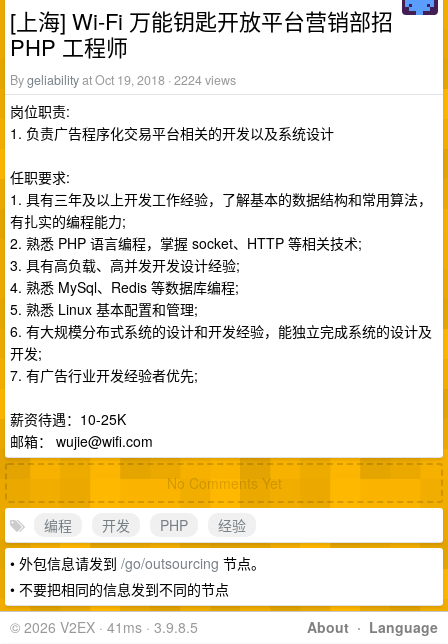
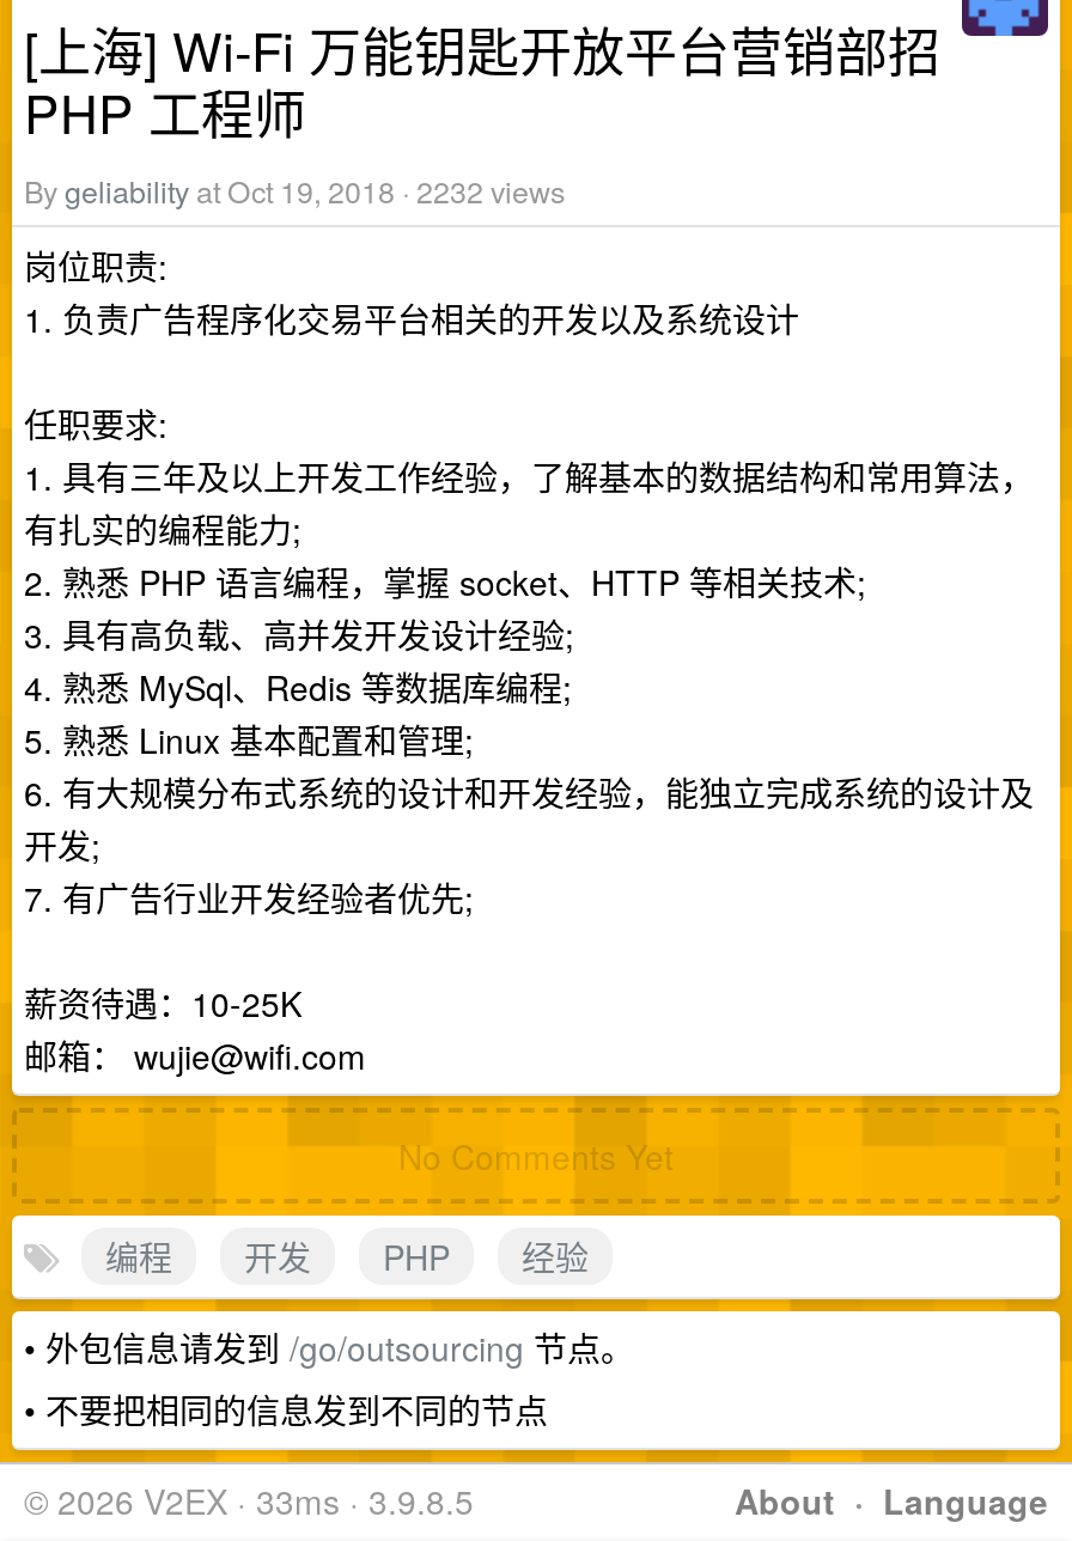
[10,71,236,89] By geliability at Oct 19, 2018 · 2224 views -> [24,170,565,213] By geliability at Oct 19, 2018 · 2232 views
[10,617,198,637] © 2026 V2EX · 41ms · 3.9.8.5 -> [24,1476,474,1524] © 2026 V2EX · 33ms · 3.9.8.5

